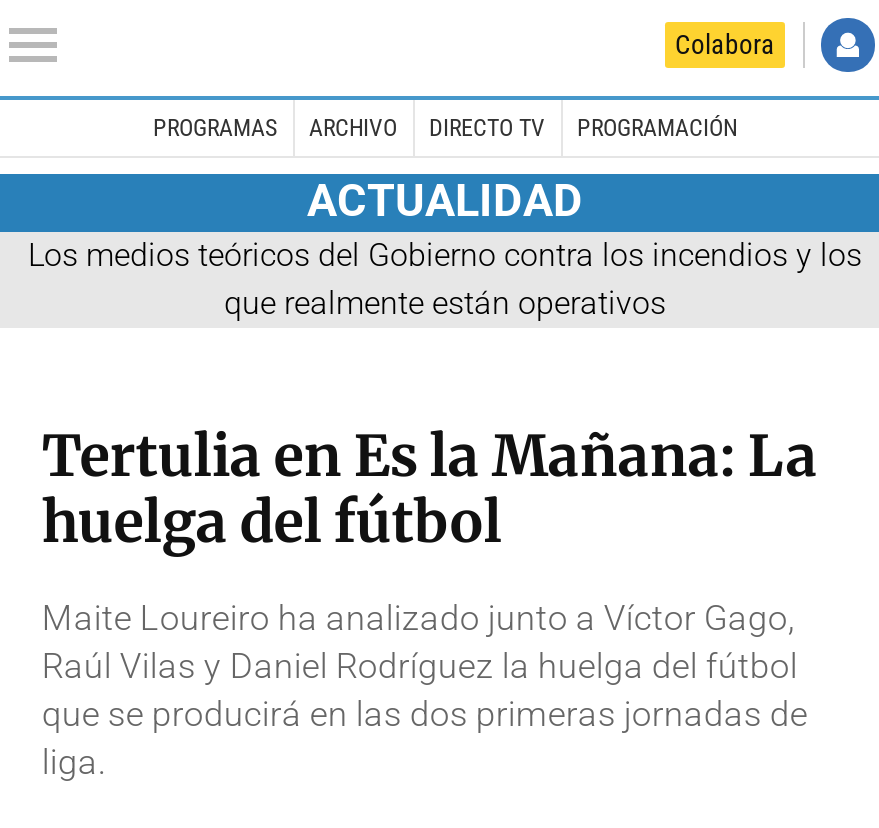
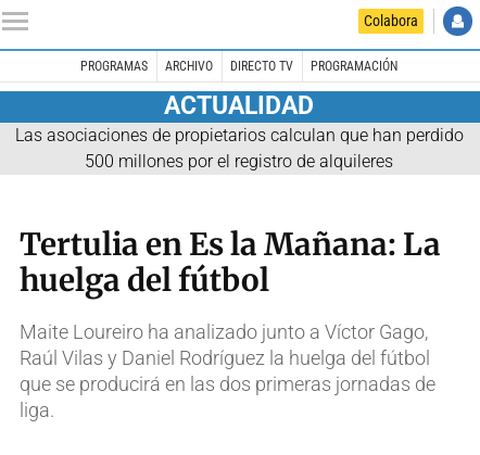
[28,235,862,321] Los medios teóricos del Gobierno contra los incendios y los | que realmente están operativos -> [15,124,463,171] Las asociaciones de propietarios calculan que han perdido | 500 millones por el registro de alquileres

